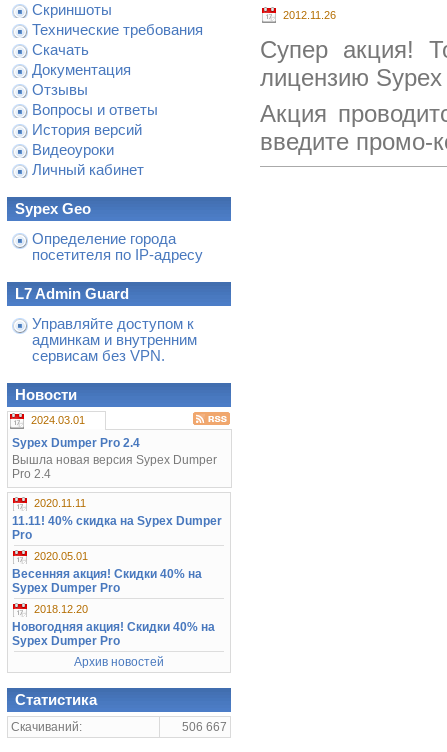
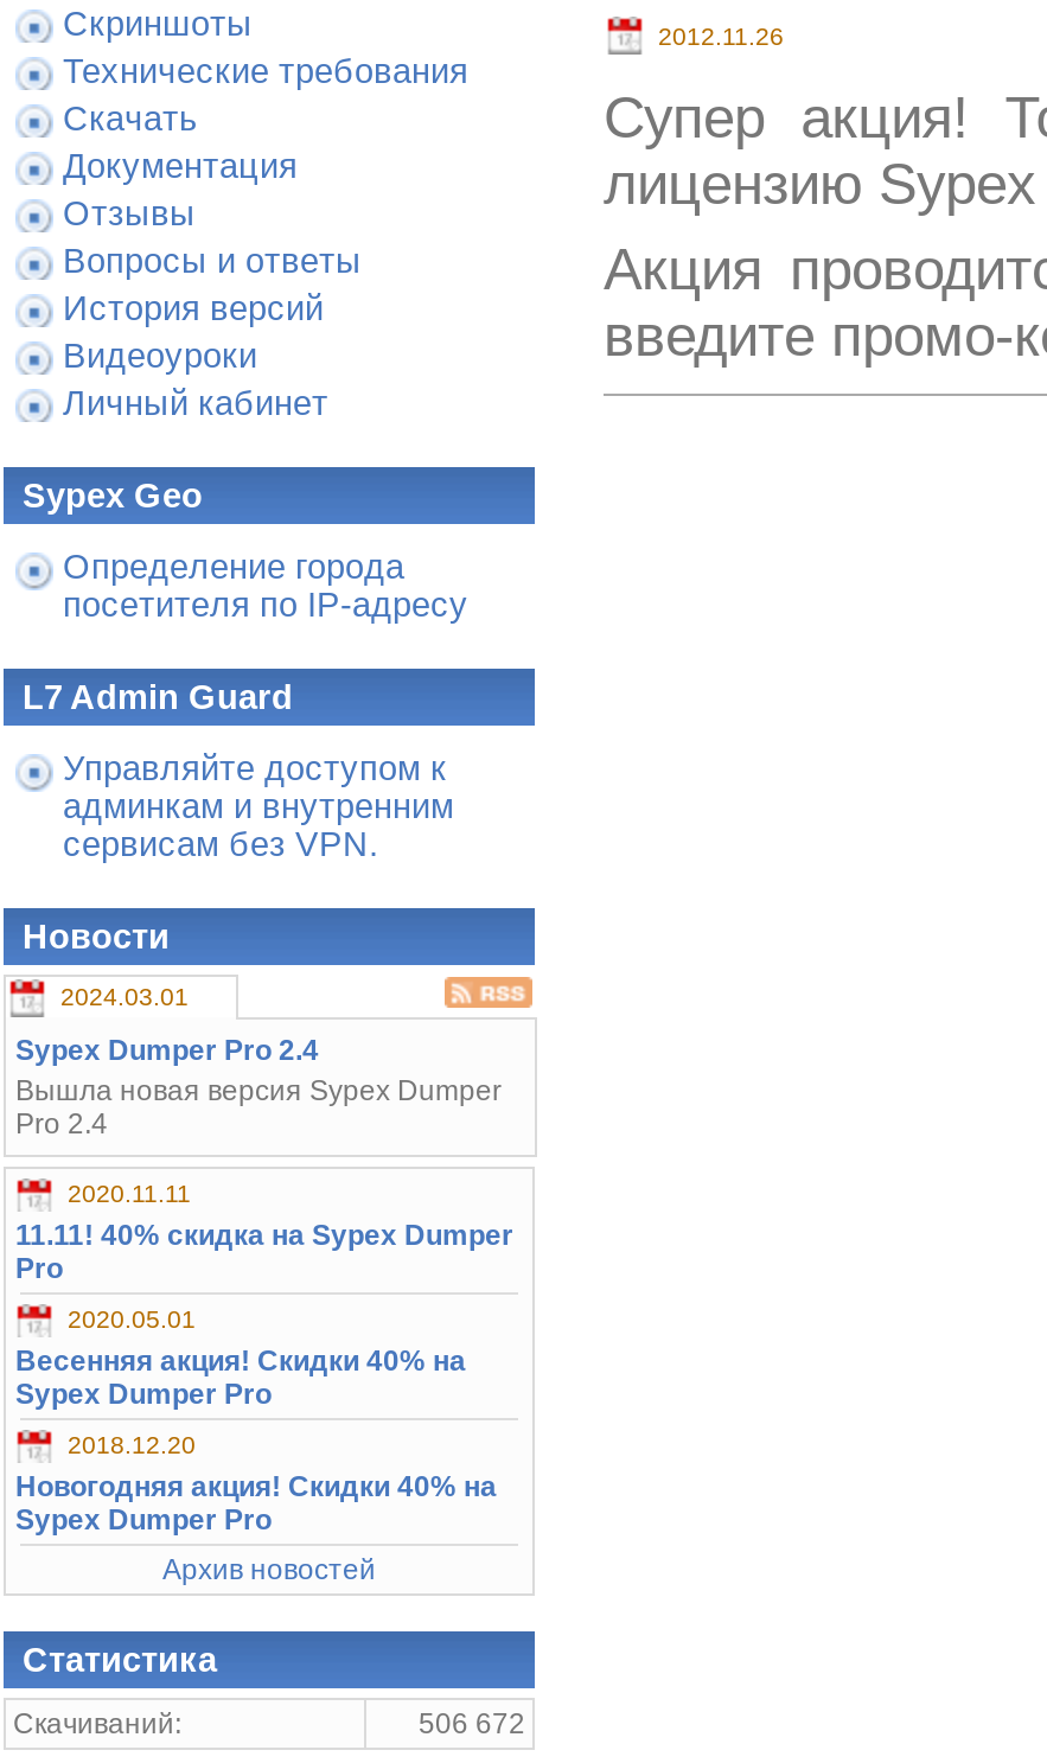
[182,720,227,734] 506 667 -> [419,1707,525,1740] 506 672

